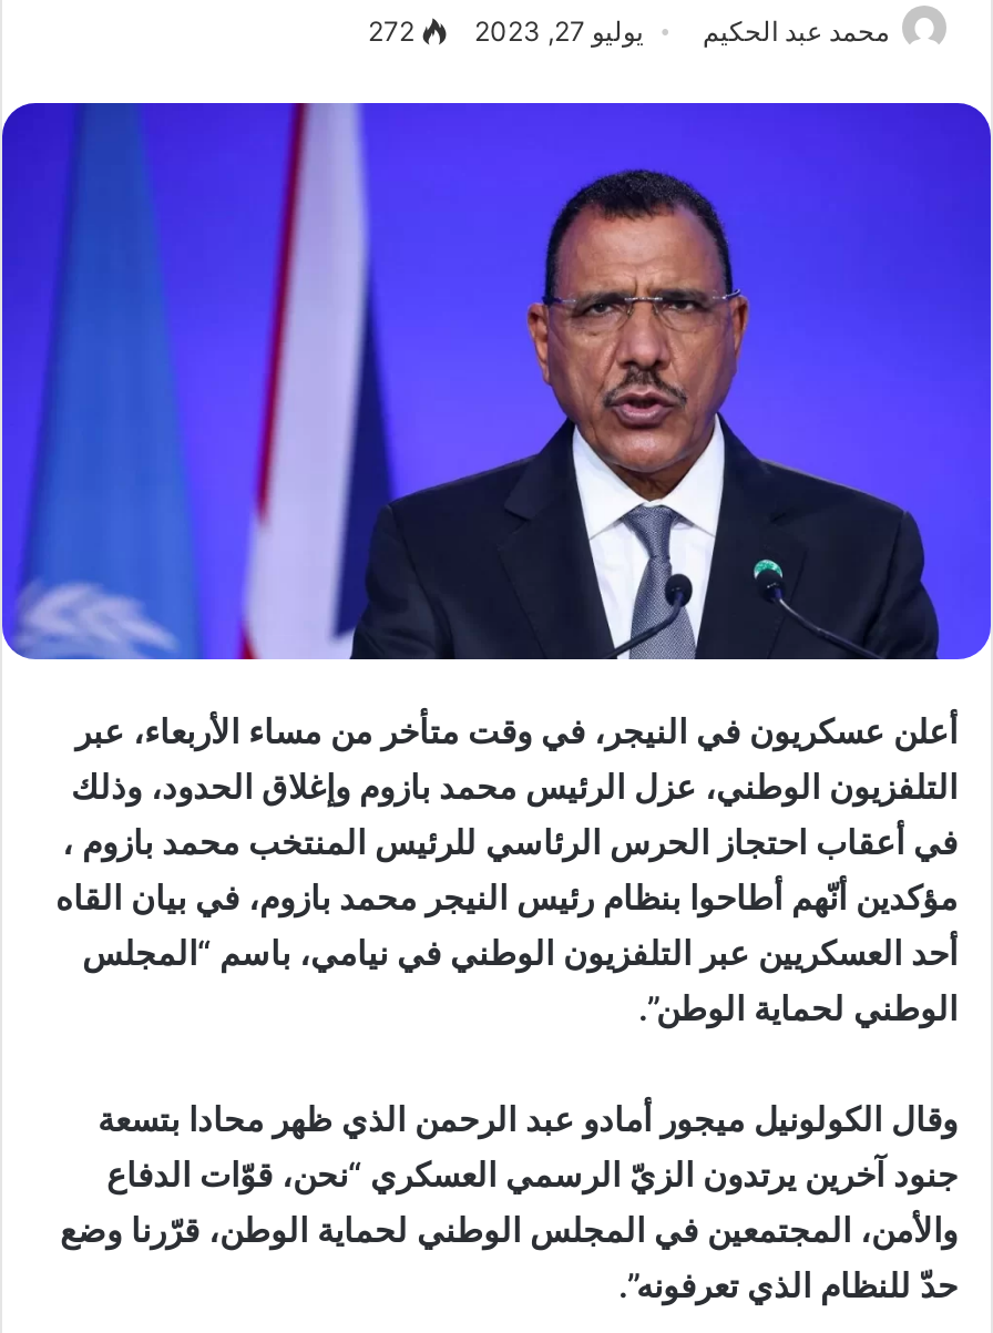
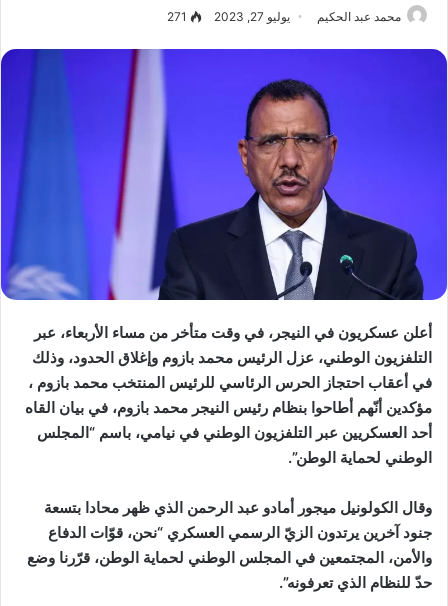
[368,14,414,47] 272 -> [167,9,187,24] 271

